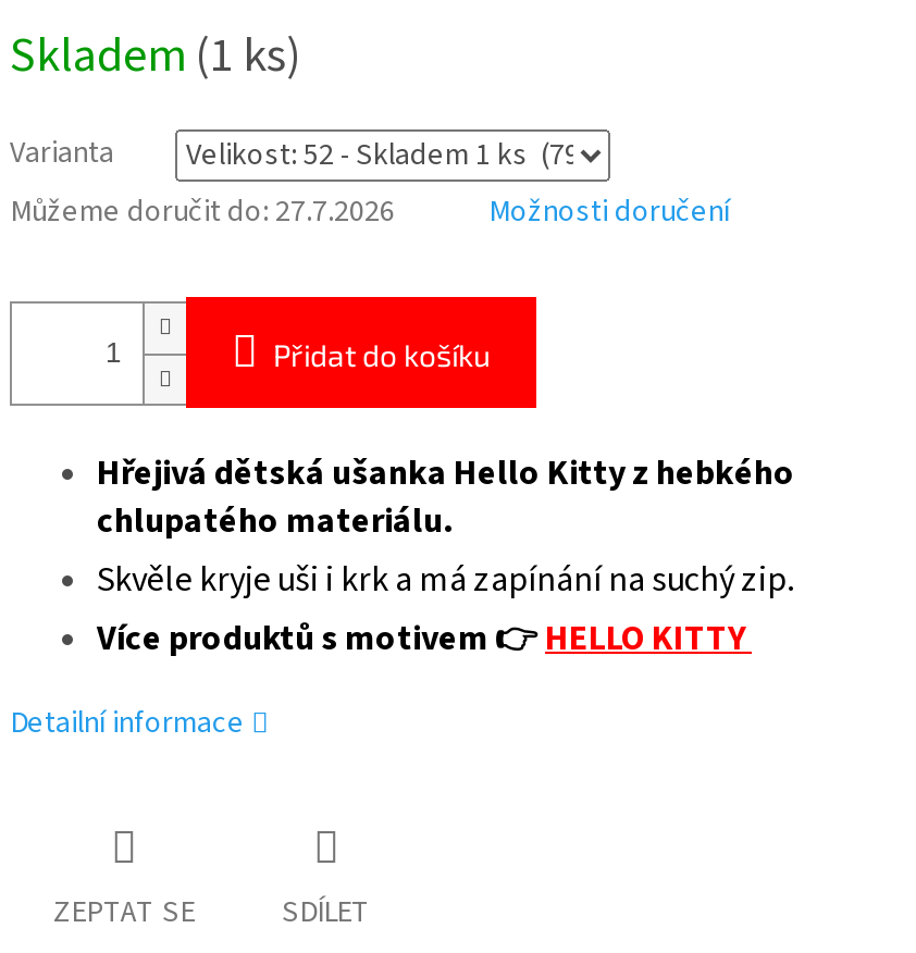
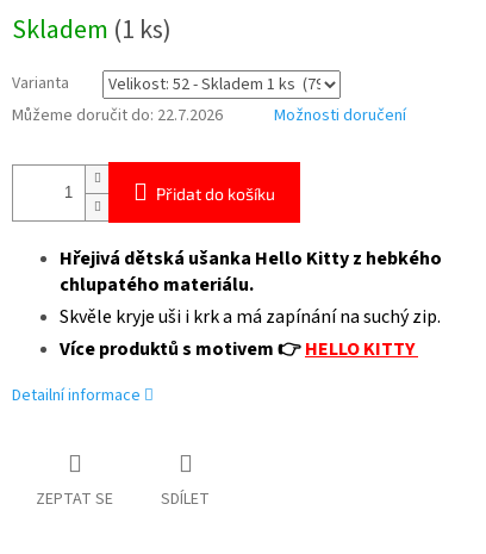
[10,190,395,234] Můžeme doručit do: 27.7.2026 -> [12,104,223,127] Můžeme doručit do: 22.7.2026

